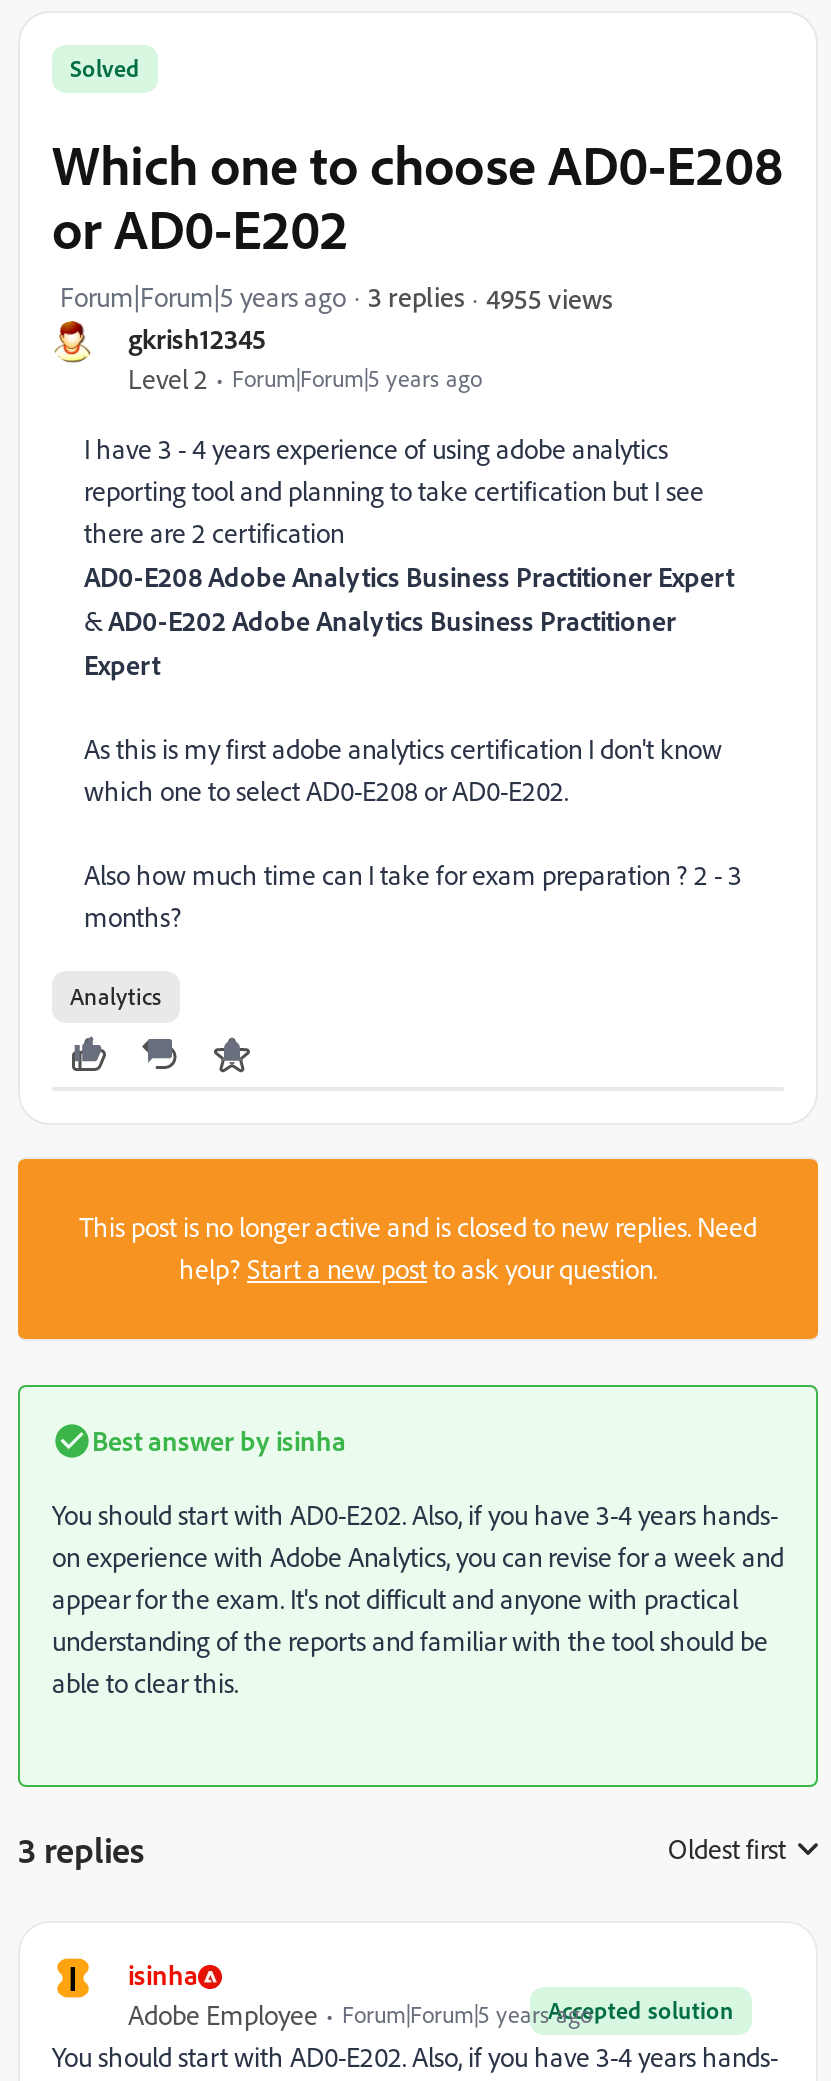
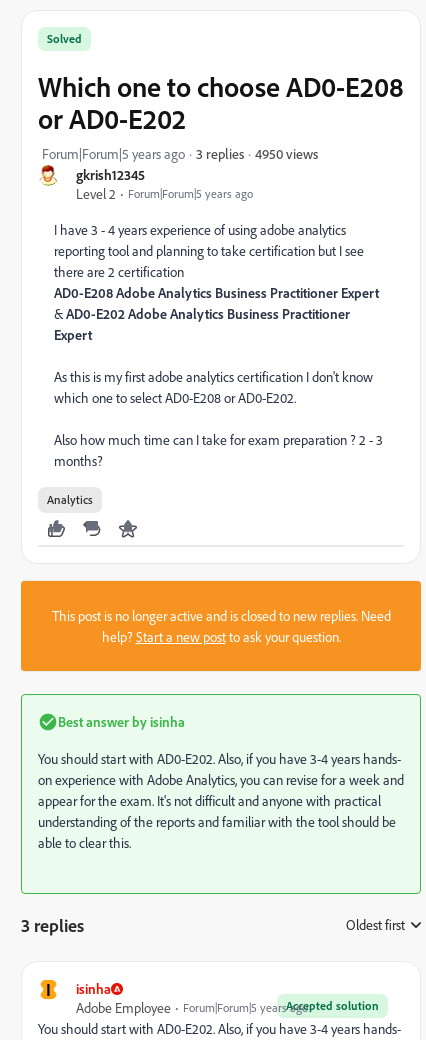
[486,280,612,314] 4955 views -> [255,144,318,161] 4950 views

